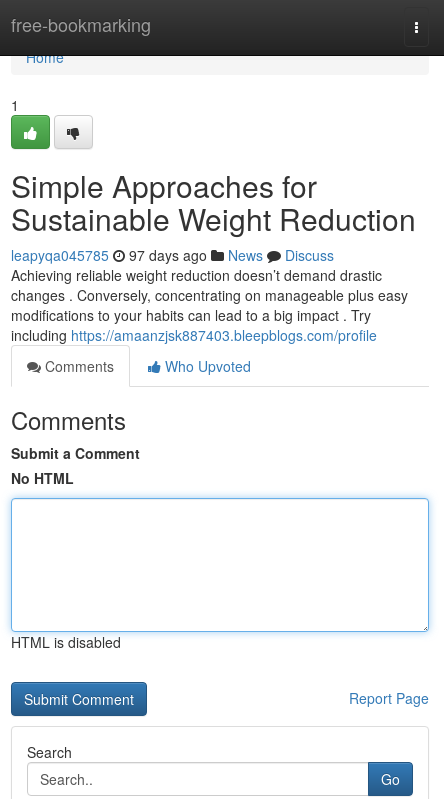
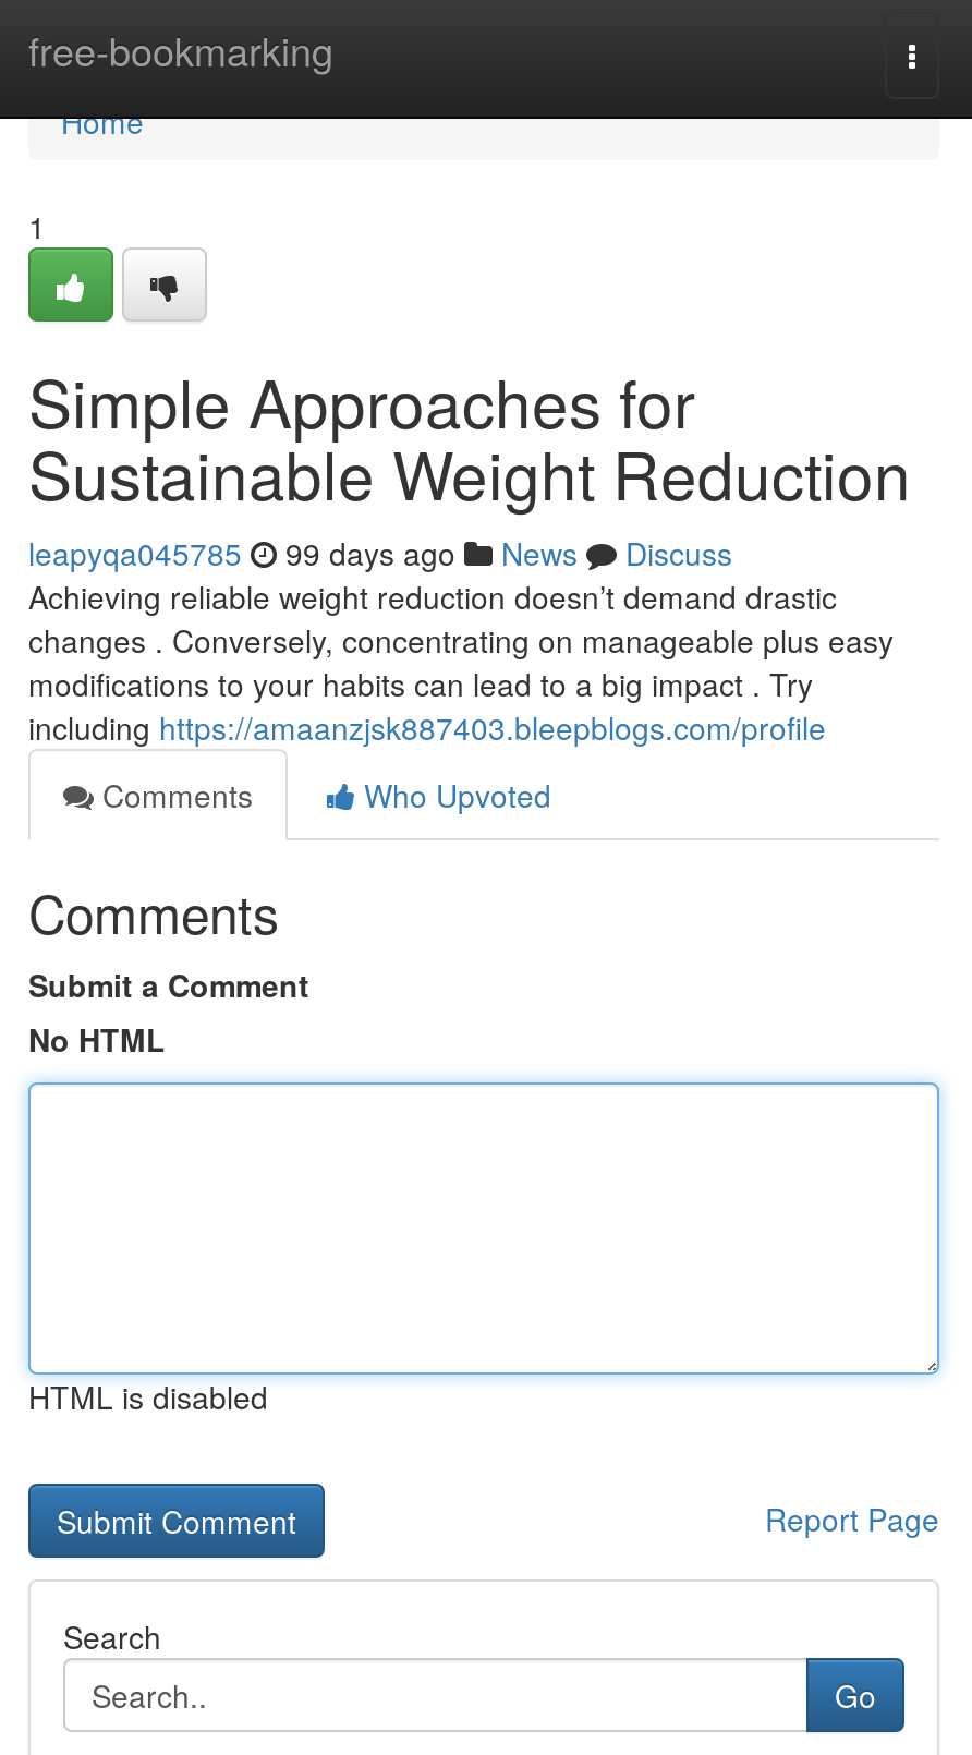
[11,245,334,265] leapyqa045785 97 days ago News Discuss -> [28,531,732,574] leapyqa045785 99 days ago News Discuss

